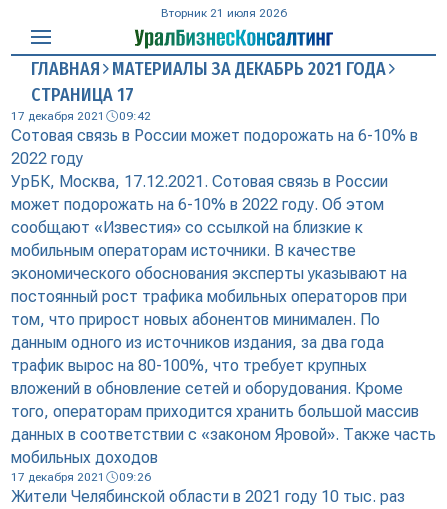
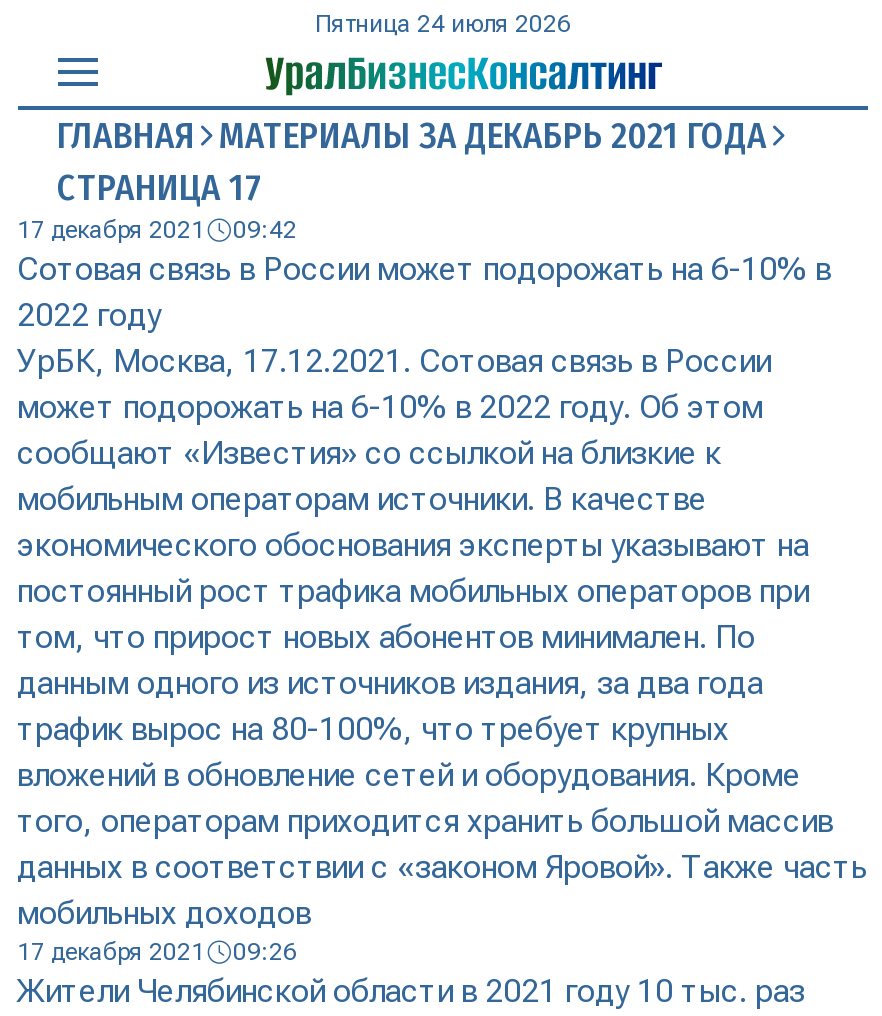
[160,6,286,20] Вторник 21 июля 2026 -> [314,10,570,38] Пятница 24 июля 2026

